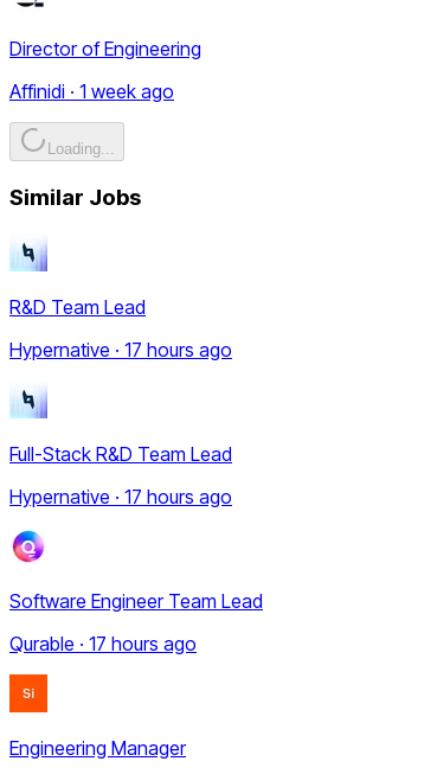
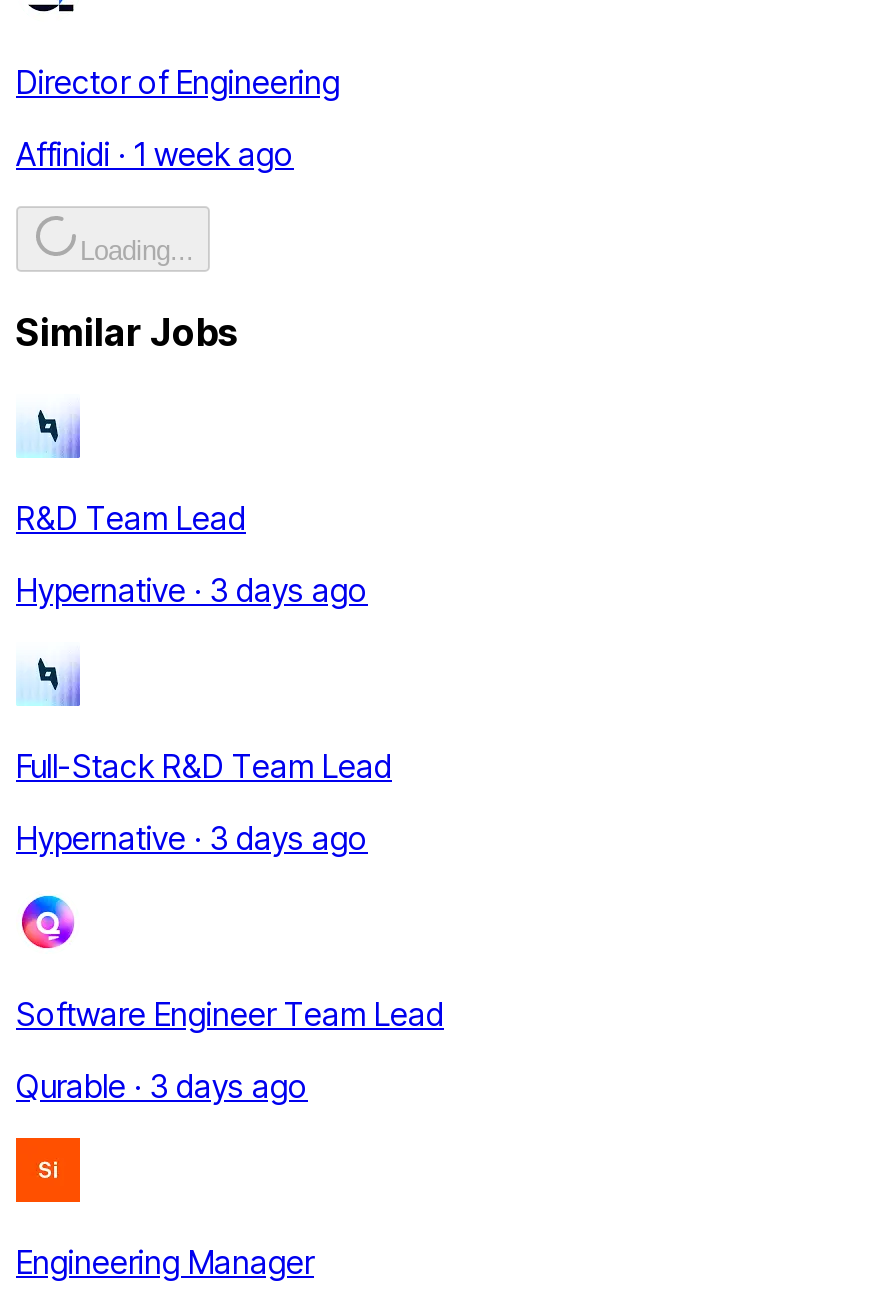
[9,338,232,361] Hypernative · 17 hours ago -> [16,570,368,610] Hypernative · 3 days ago
[9,485,232,508] Hypernative · 17 hours ago -> [16,818,368,858] Hypernative · 3 days ago
[9,632,197,655] Qurable · 17 hours ago -> [16,1066,308,1106] Qurable · 3 days ago

